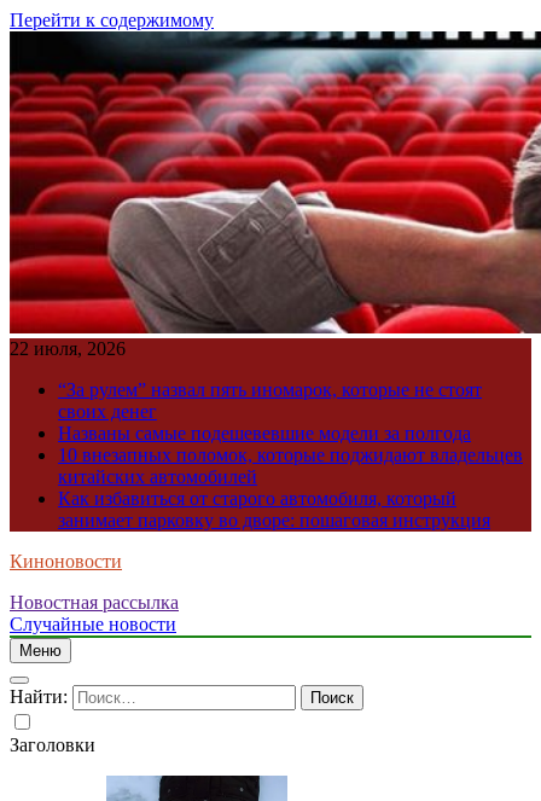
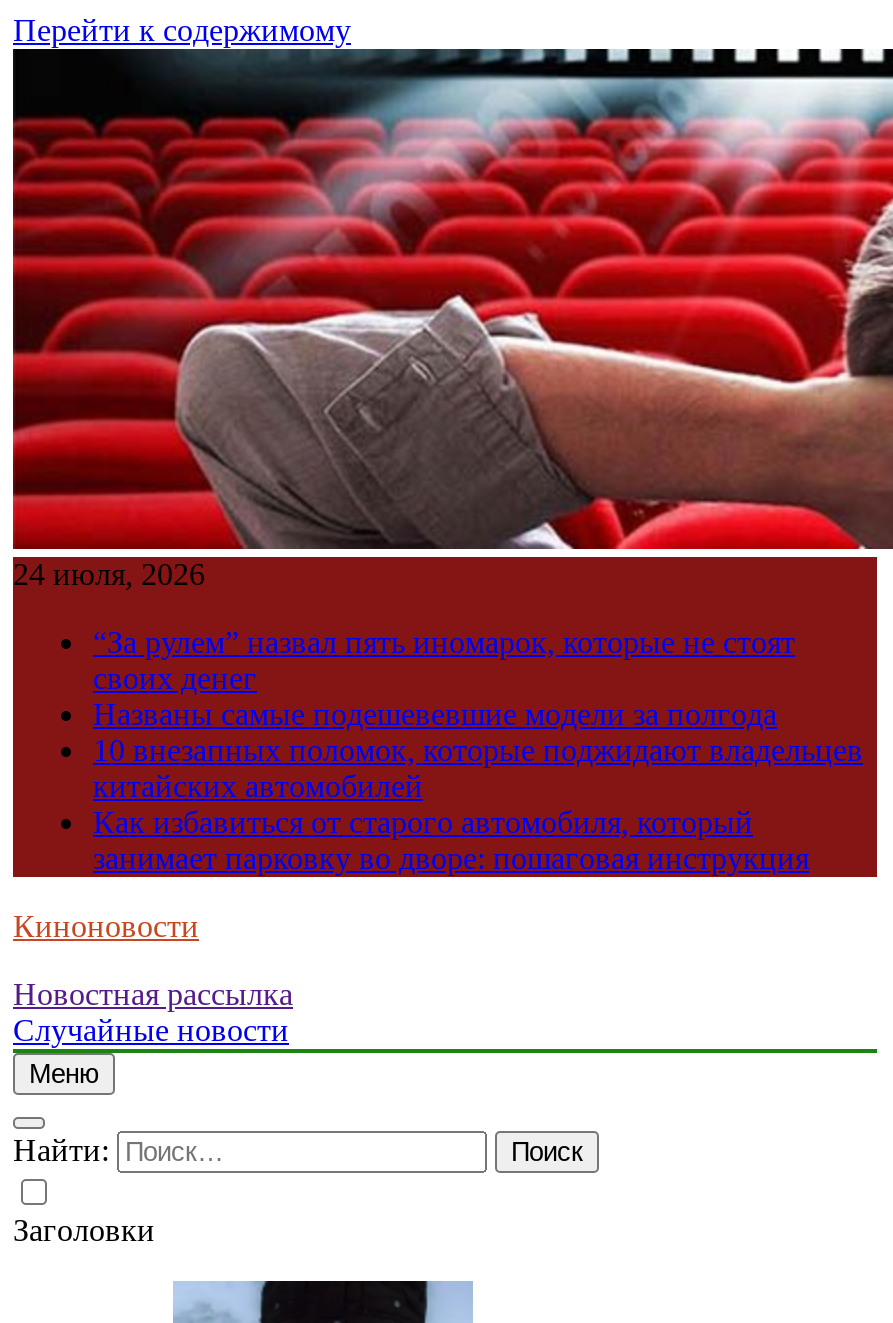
[10,338,126,359] 22 июля, 2026 -> [13,557,205,591] 24 июля, 2026

